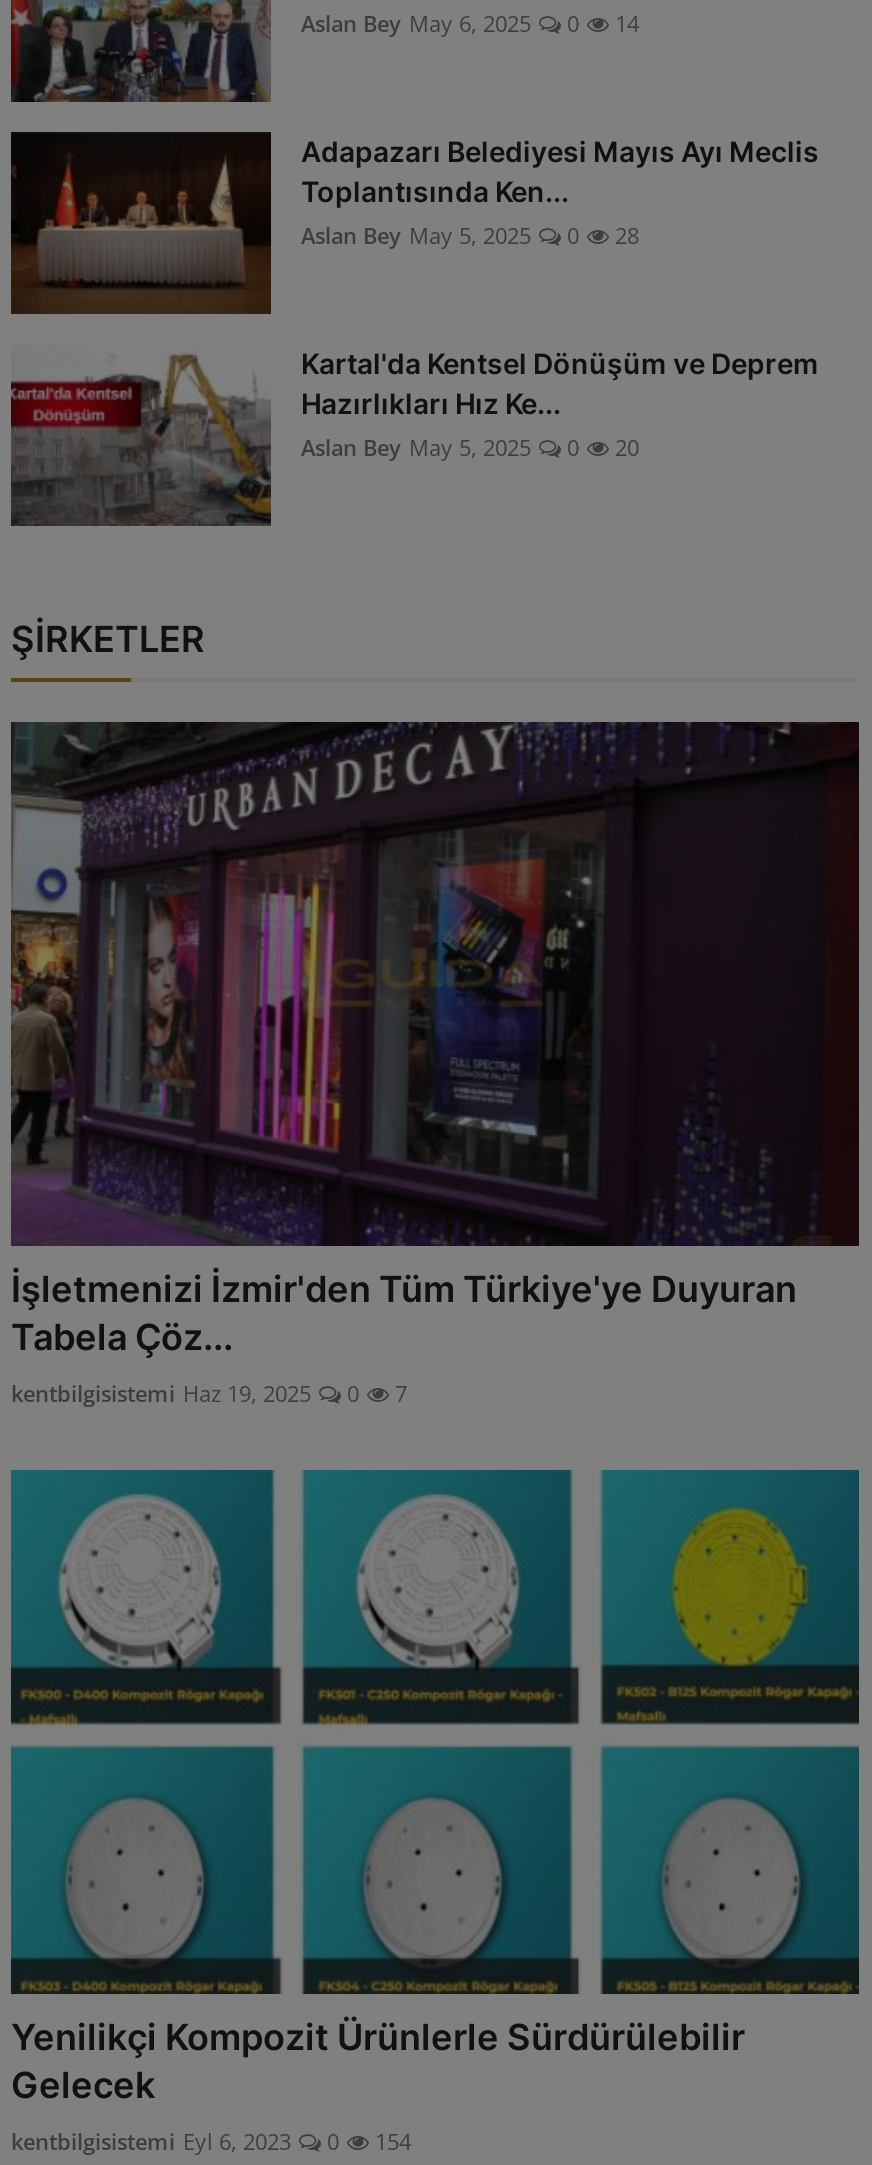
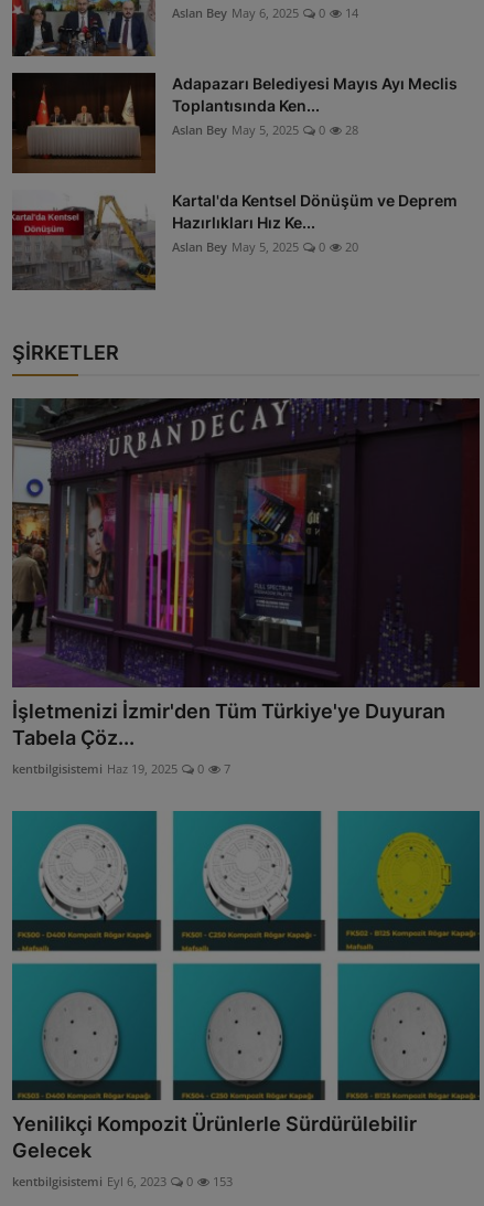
[11,2127,411,2157] kentbilgisistemi Eyl 6, 2023 0 154 -> [12,1173,233,1190] kentbilgisistemi Eyl 6, 2023 0 153

